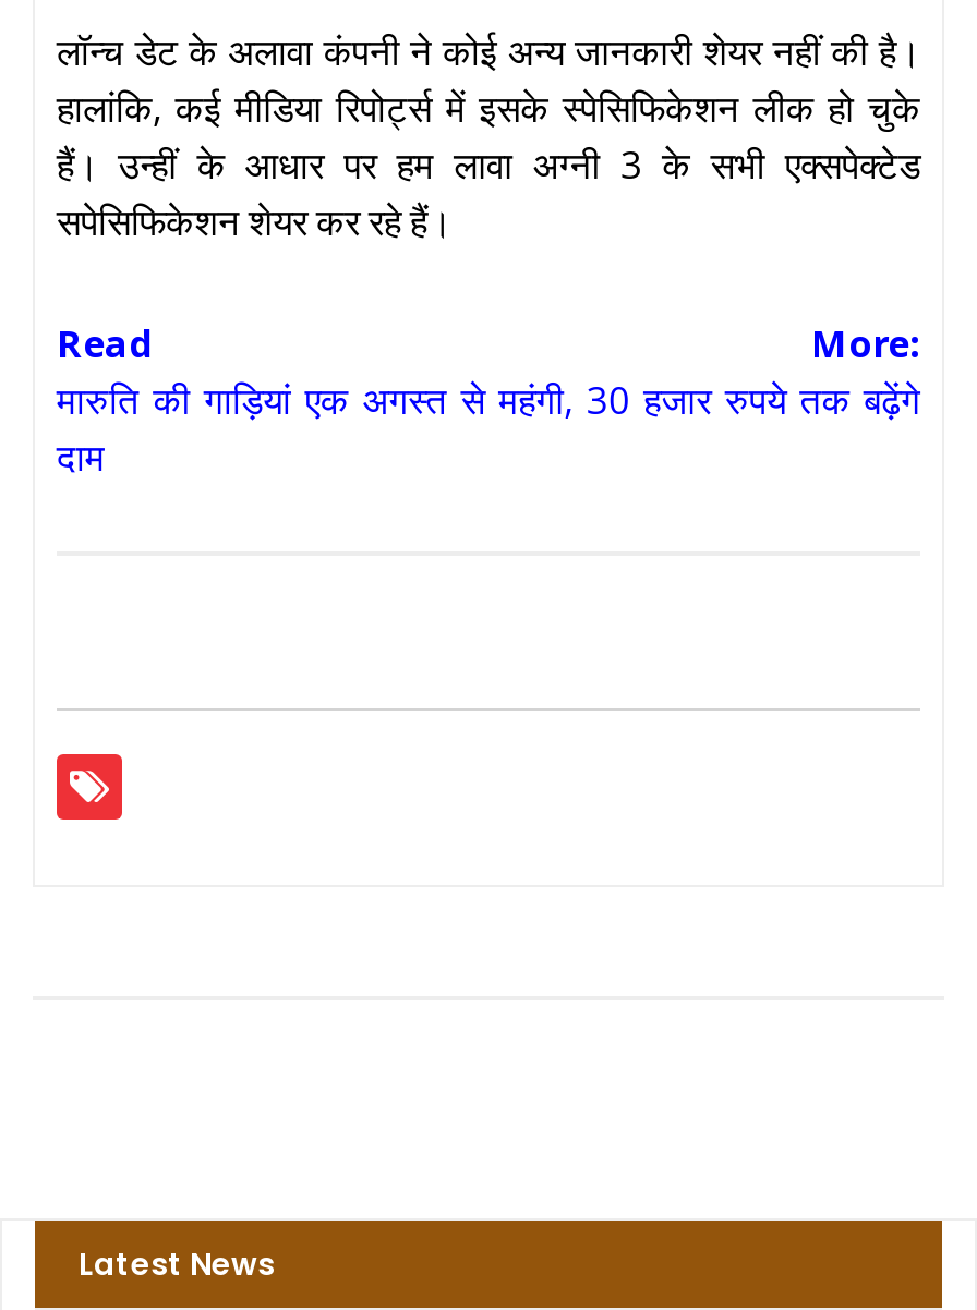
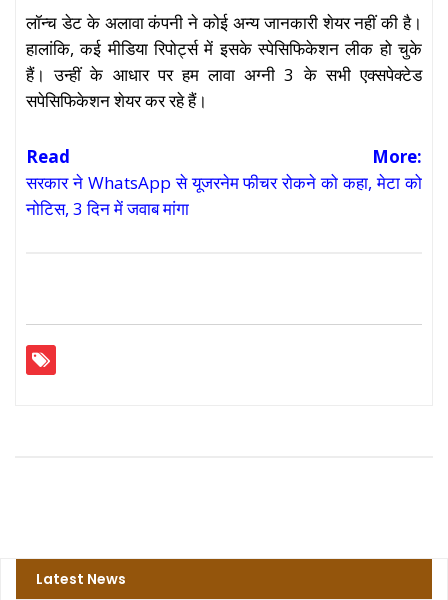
[57,374,920,481] मारुति की गाड़ियां एक अगस्त से महंगी, 30 हजार रुपये तक बढ़ेंगे | दाम -> [26,171,422,220] सरकार ने WhatsApp से यूजरनेम फीचर रोकने को कहा, मेटा को | नोटिस, 3 दिन में जवाब मांगा

